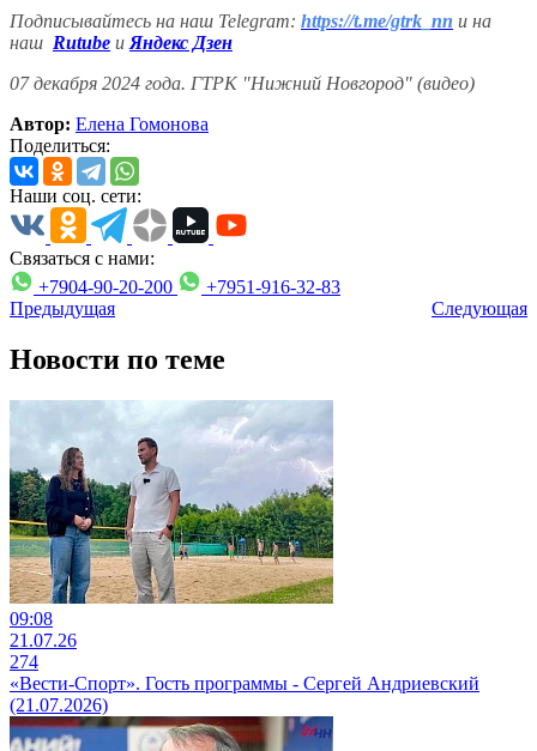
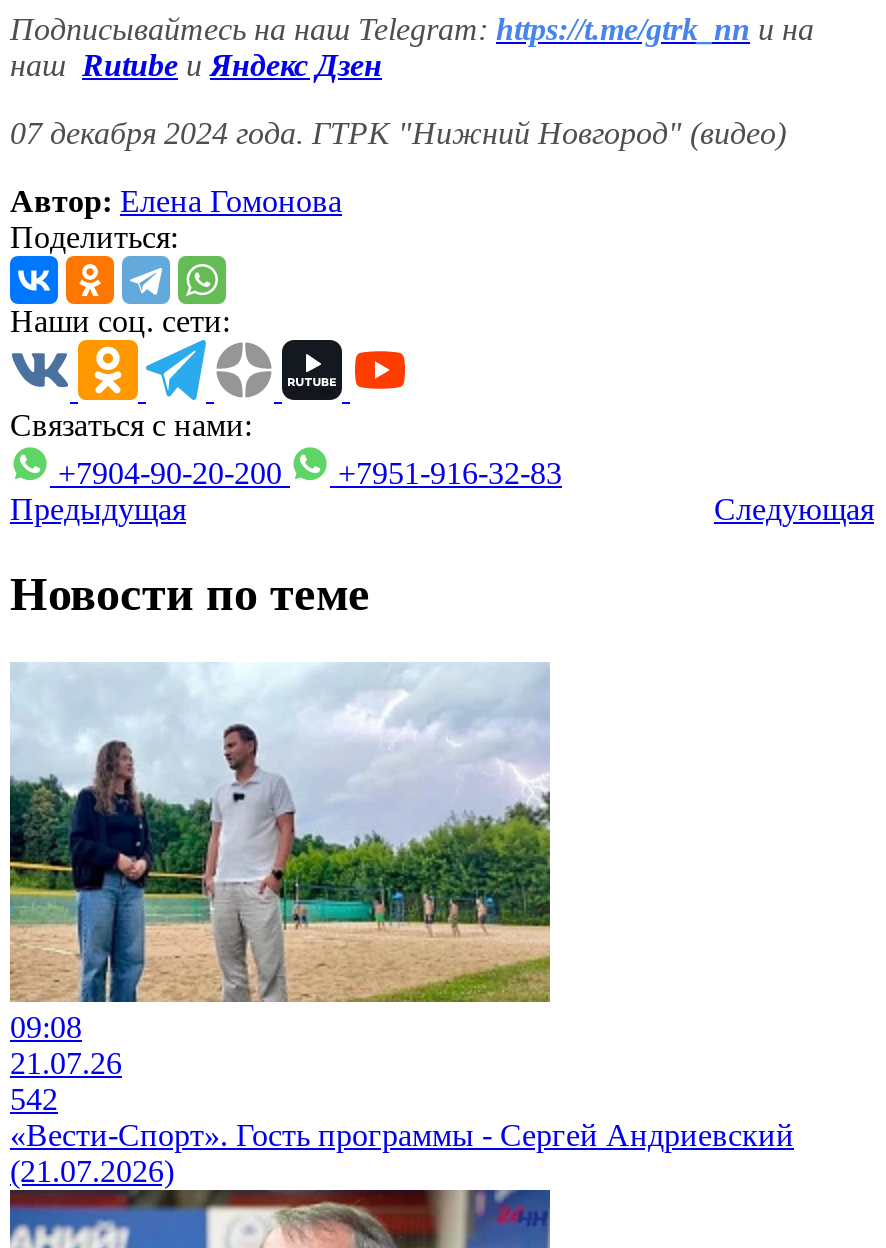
[10,651,38,672] 274 -> [10,1081,58,1115] 542

